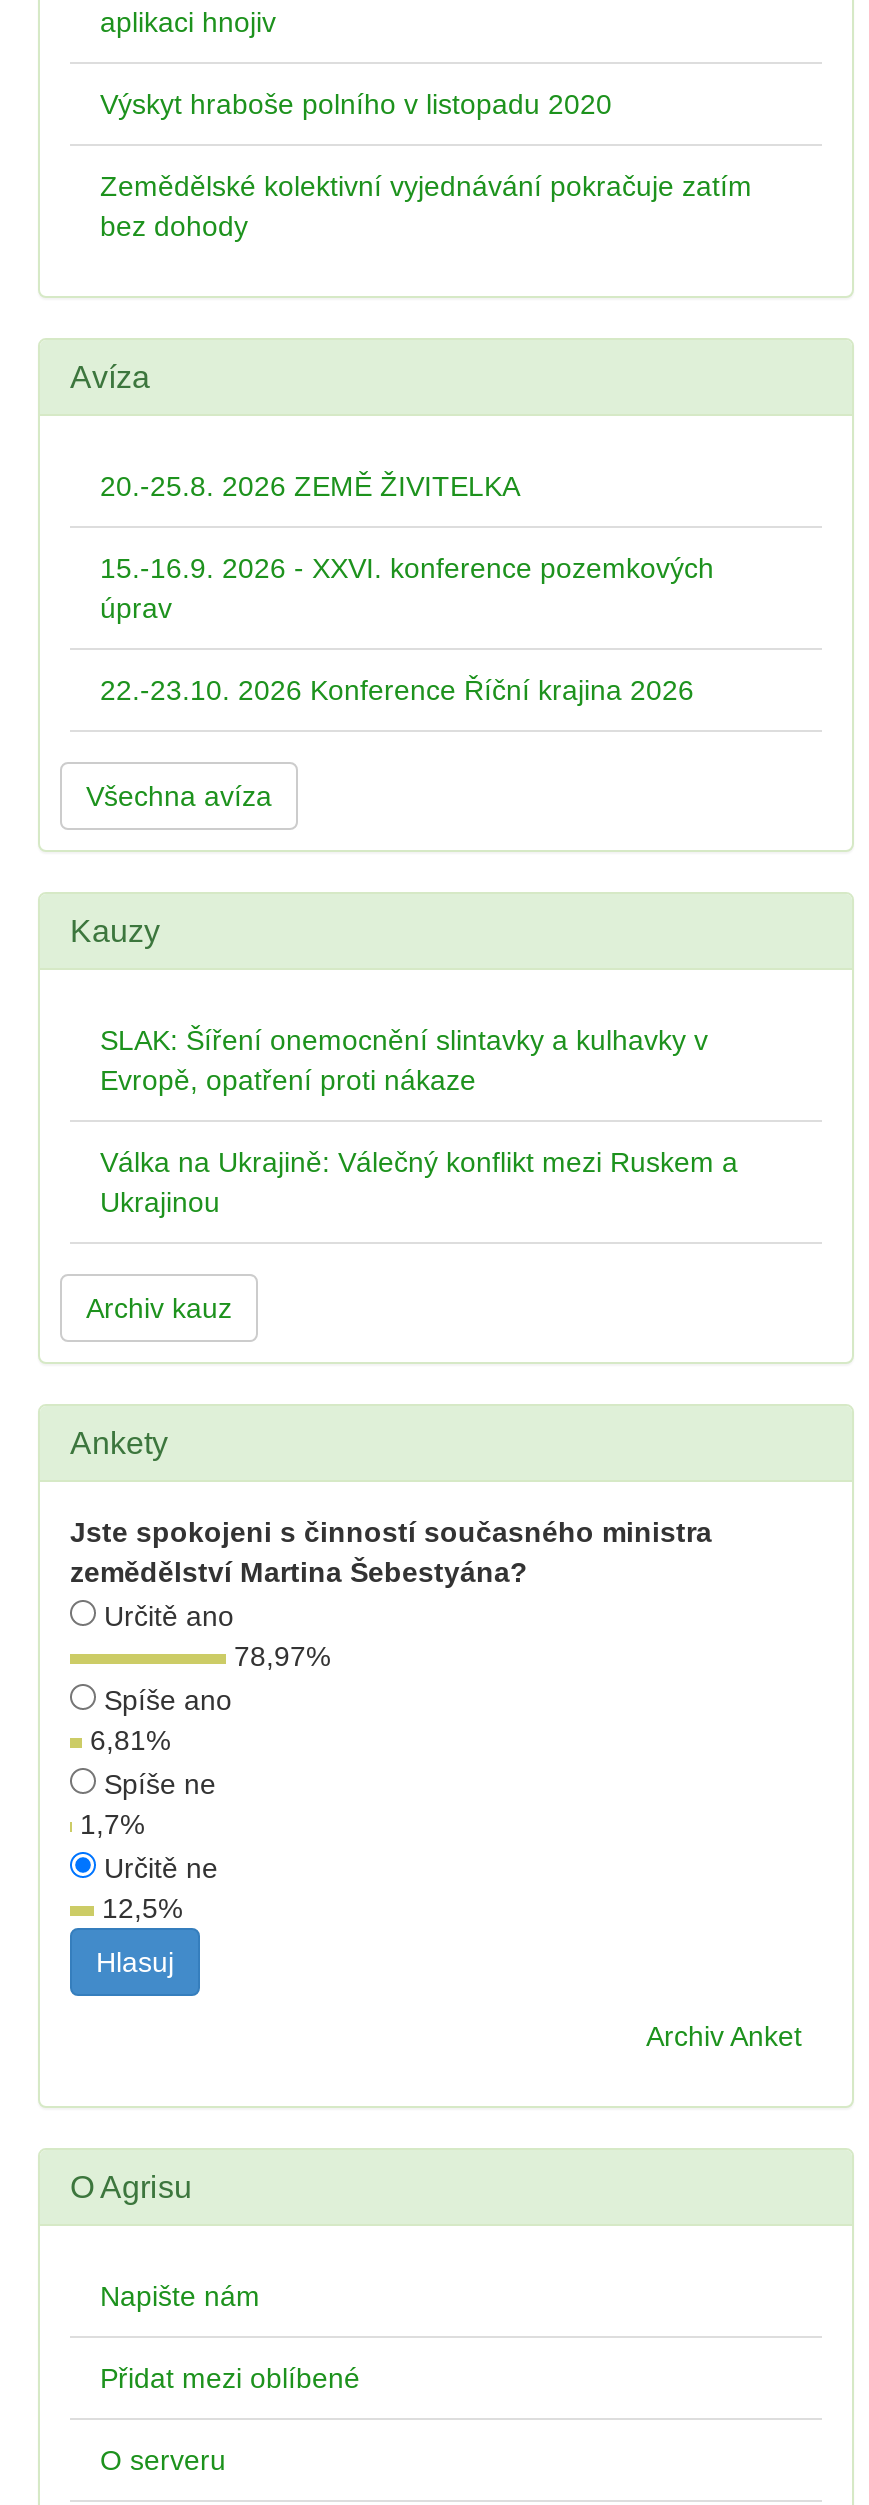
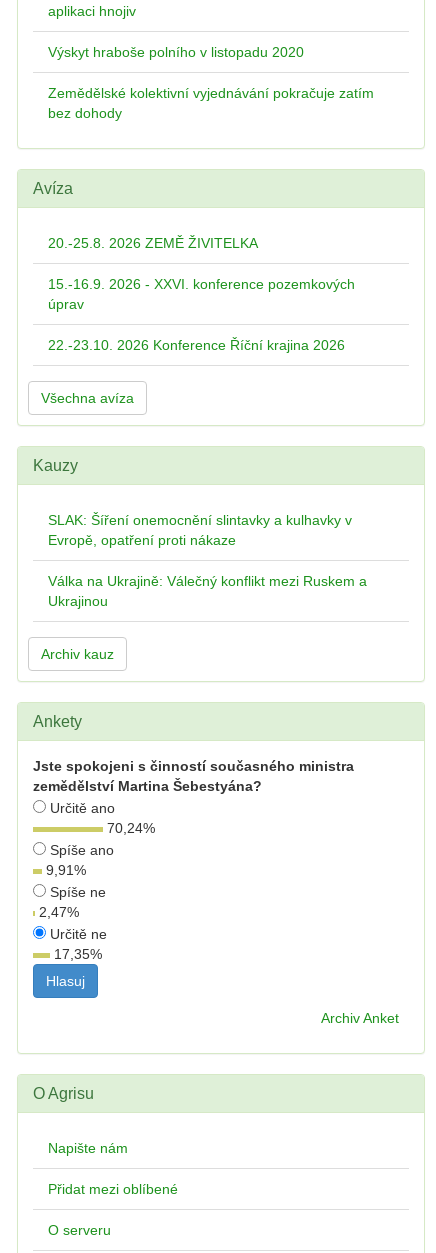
[226,1640,330,1672] 78,97% -> [103,820,155,836] 70,24%
[82,1724,170,1756] 6,81% -> [42,862,86,878] 9,91%
[72,1808,144,1840] 1,7% -> [35,904,79,920] 2,47%
[94,1892,182,1924] 12,5% -> [50,946,102,962] 17,35%

